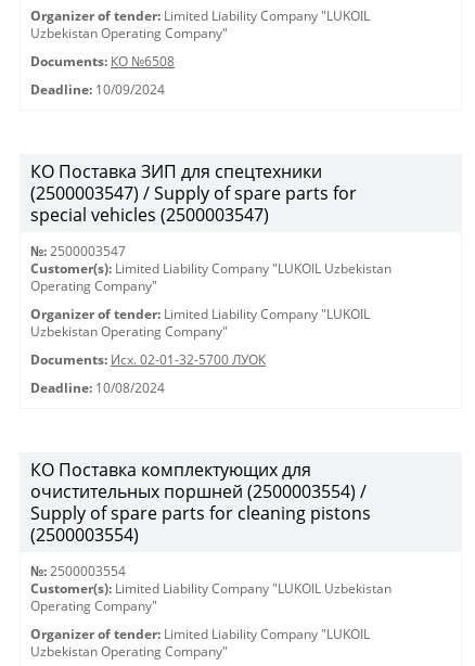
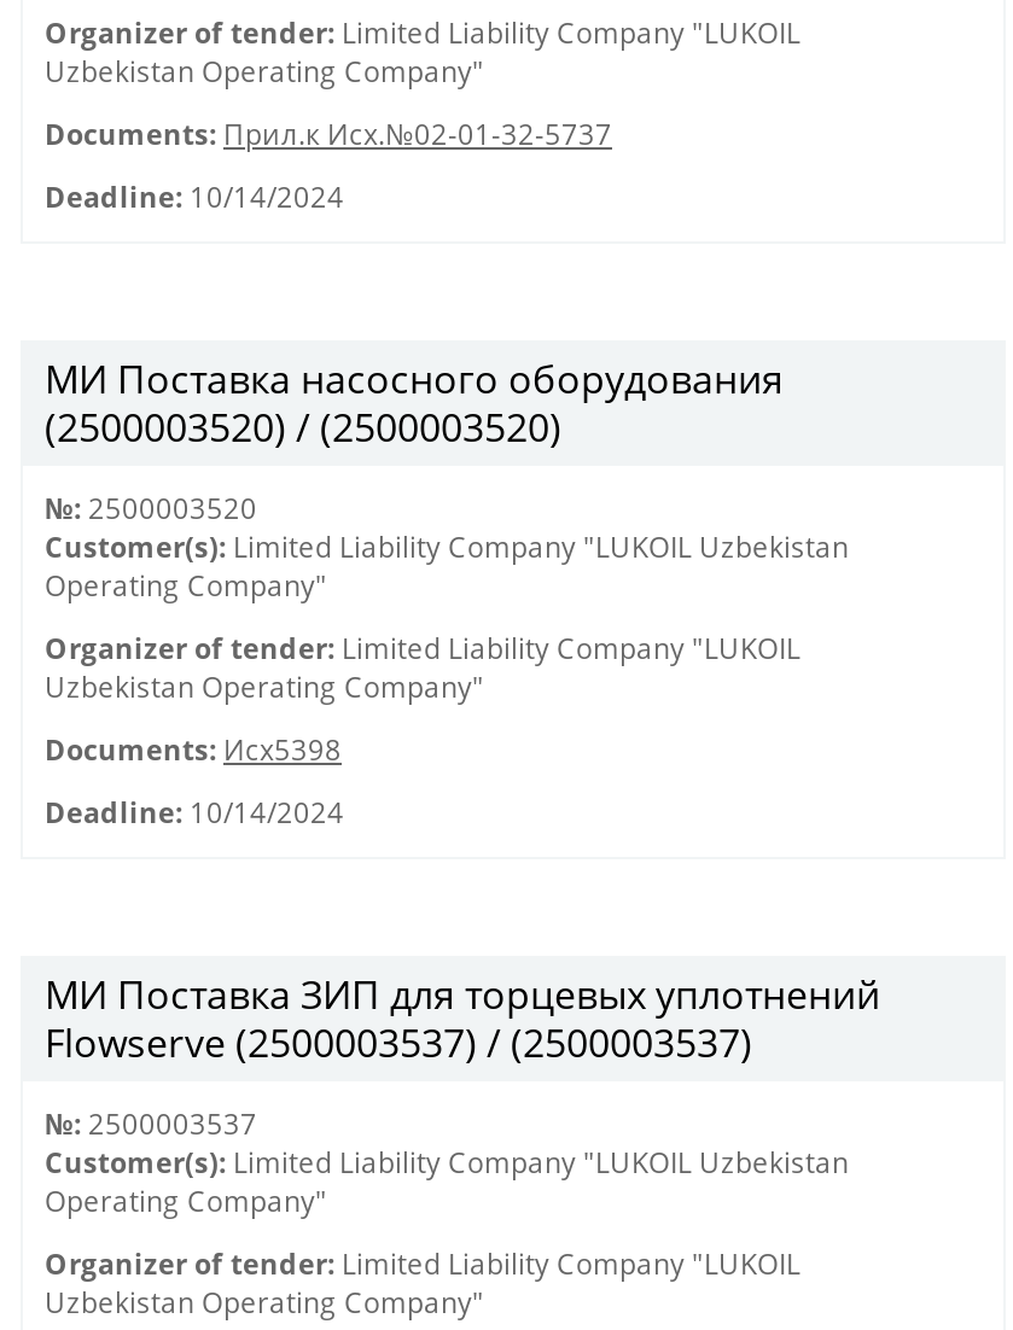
[30,53,175,69] Documents: КО №6508 -> [45,116,612,152] Documents: Прил.к Исх.№02-01-32-5737
[30,81,165,98] Deadline: 10/09/2024 -> [45,179,344,215] Deadline: 10/14/2024
[30,159,357,227] КО Поставка ЗИП для спецтехники | (2500003547) / Supply of spare parts for | special vehicles (2500003547) -> [45,352,784,454] МИ Поставка насосного оборудования | (2500003520) / (2500003520)
[30,243,126,259] №: 2500003547 -> [45,490,257,526] №: 2500003520
[30,351,266,368] Documents: Исх. 02-01-32-5700 ЛУОК -> [45,731,342,768] Documents: Исх5398
[30,380,165,396] Deadline: 10/08/2024 -> [45,794,344,830] Deadline: 10/14/2024
[30,458,371,547] КО Поставка комплектующих для | очистительных поршней (2500003554) / | Supply of spare parts for cleaning pistons | (2500003554) -> [45,968,880,1069] МИ Поставка ЗИП для торцевых уплотнений | Flowserve (2500003537) / (2500003537)
[30,563,126,579] №: 2500003554 -> [45,1106,257,1142] №: 2500003537

